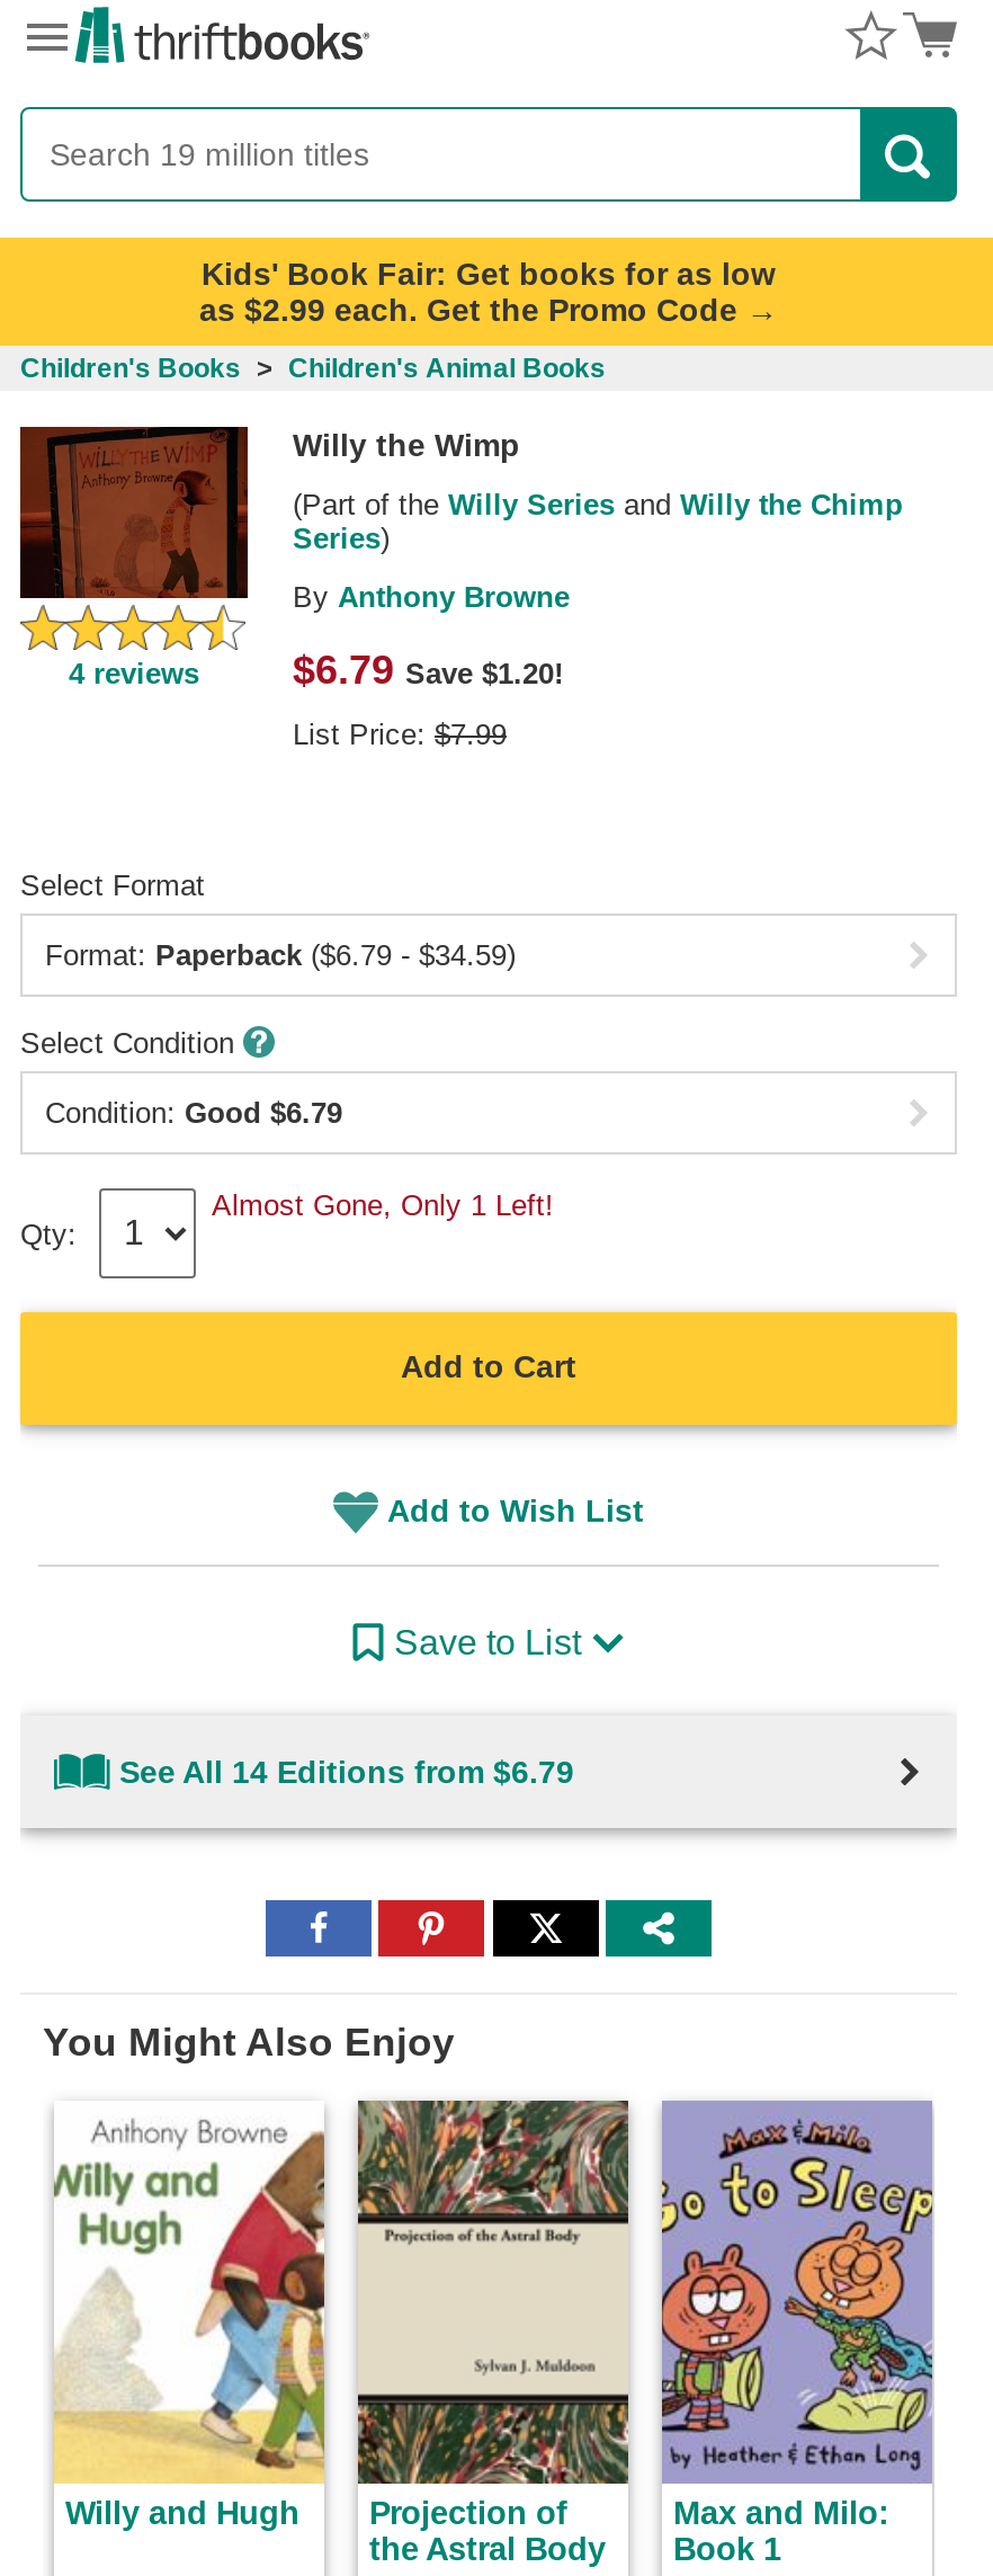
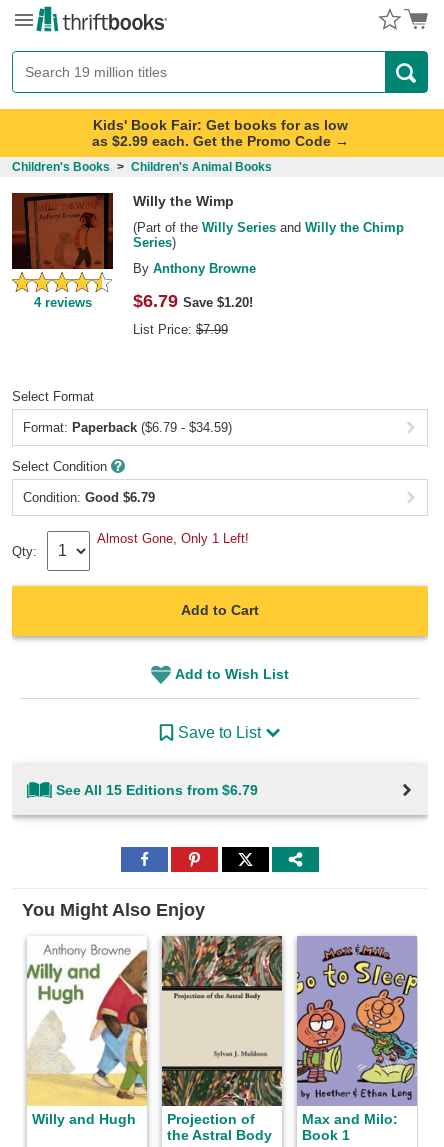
[119,1754,574,1790] See All 14 Editions from $6.79 -> [56,782,258,798] See All 15 Editions from $6.79

